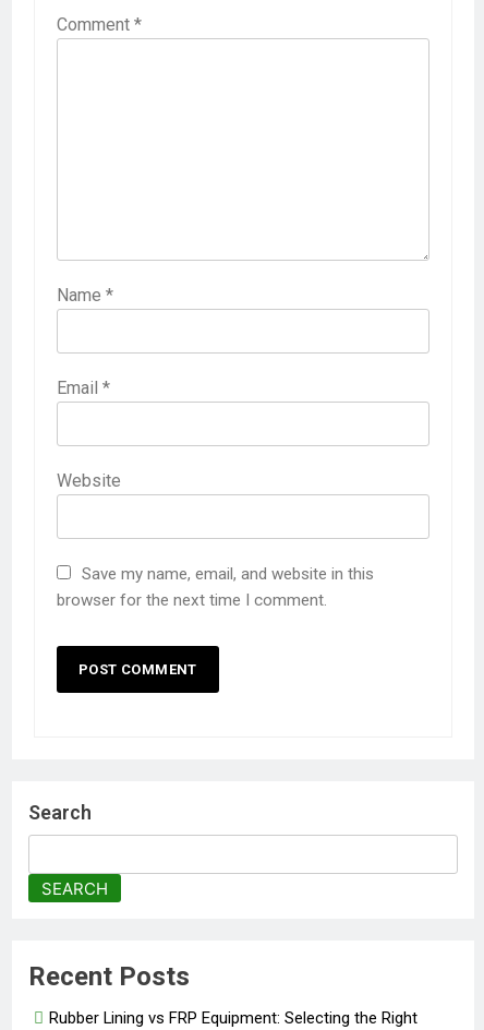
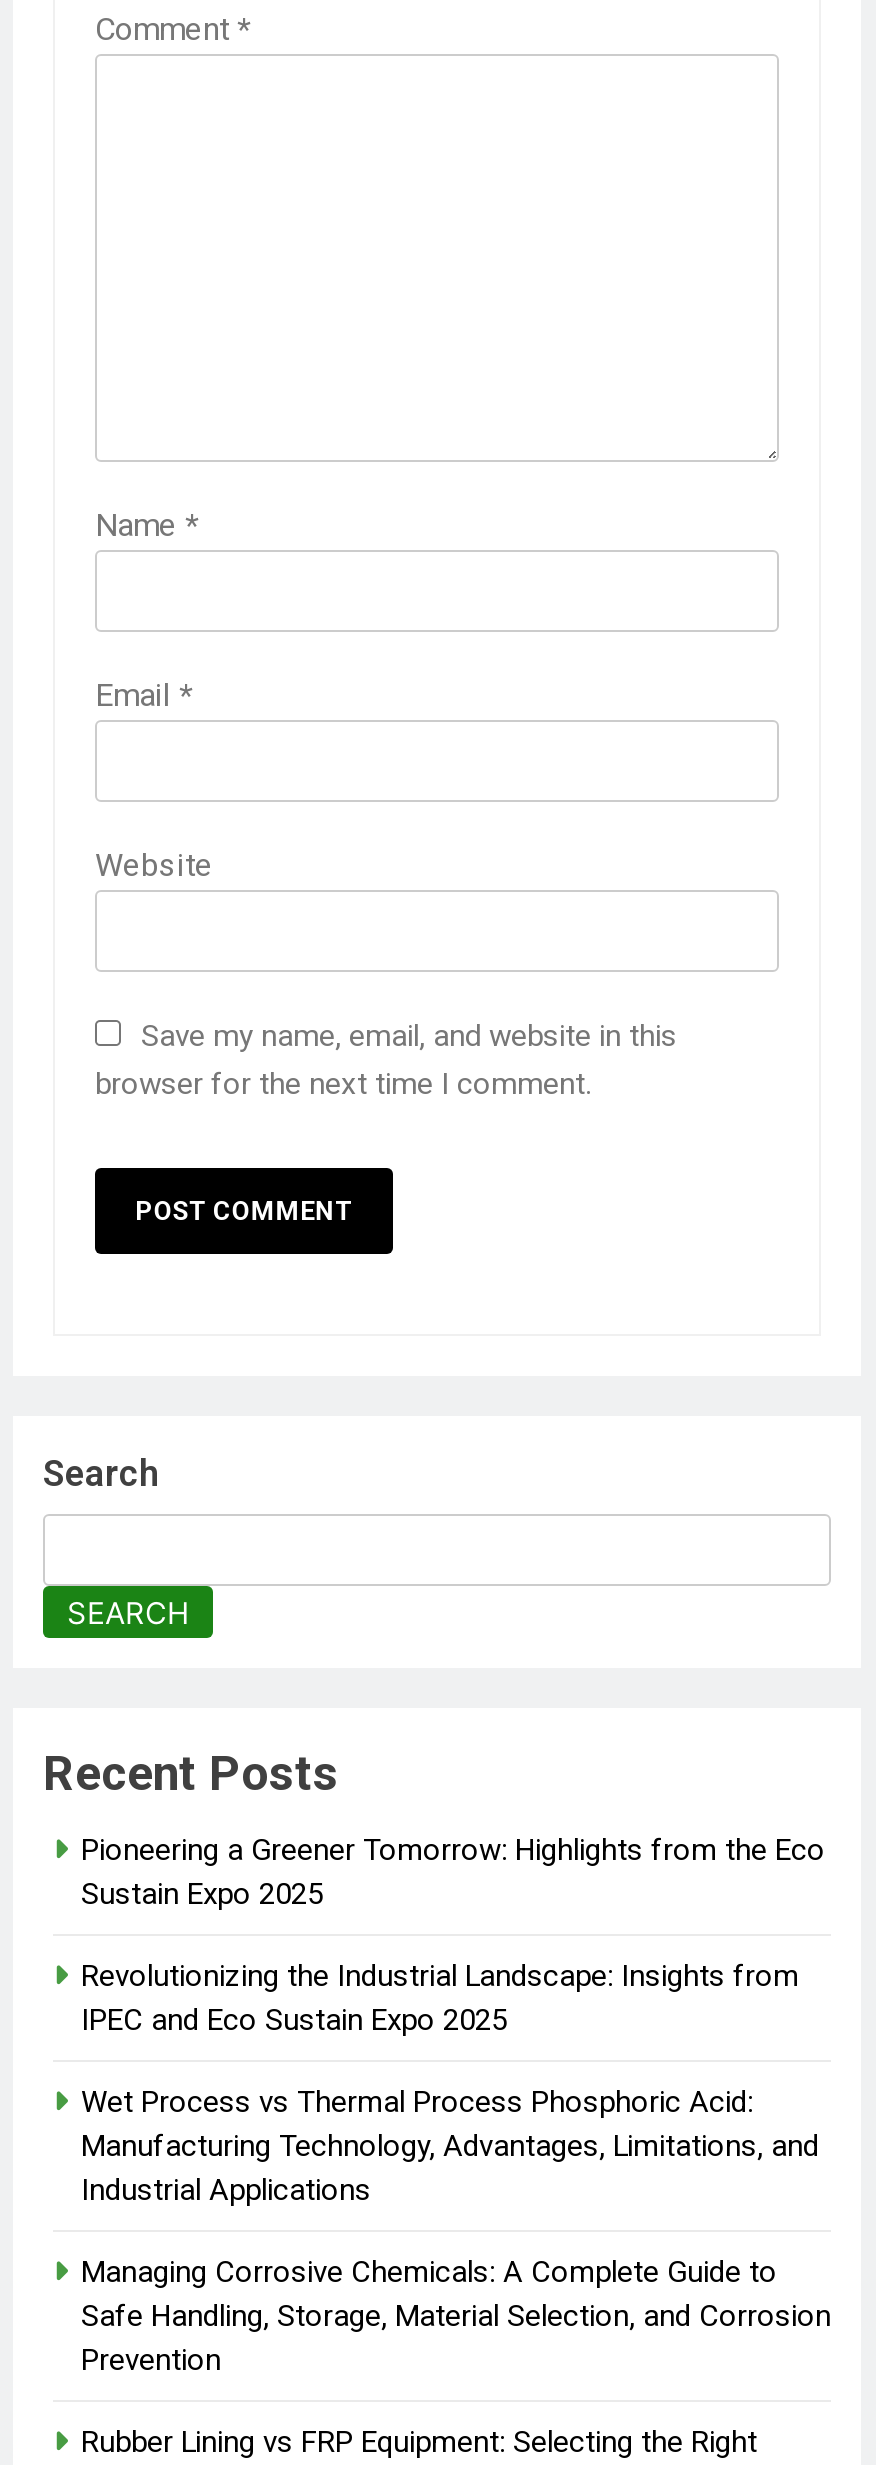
none -> [81,1832,831,2378] Pioneering a Greener Tomorrow: Highlights from the Eco | Sustain Expo 2025 | Revolutionizing the Industrial Landscape: Insights from | IPEC and Eco Sustain Expo 2025 | Wet Process vs Thermal Process Phosphoric Acid: | Manufacturing Technology, Advantages, Limitations, and | Industrial Applications | Managing Corrosive Chemicals: A Complete Guide to | Safe Handling, Storage, Material Selection, and Corrosion | Prevention

